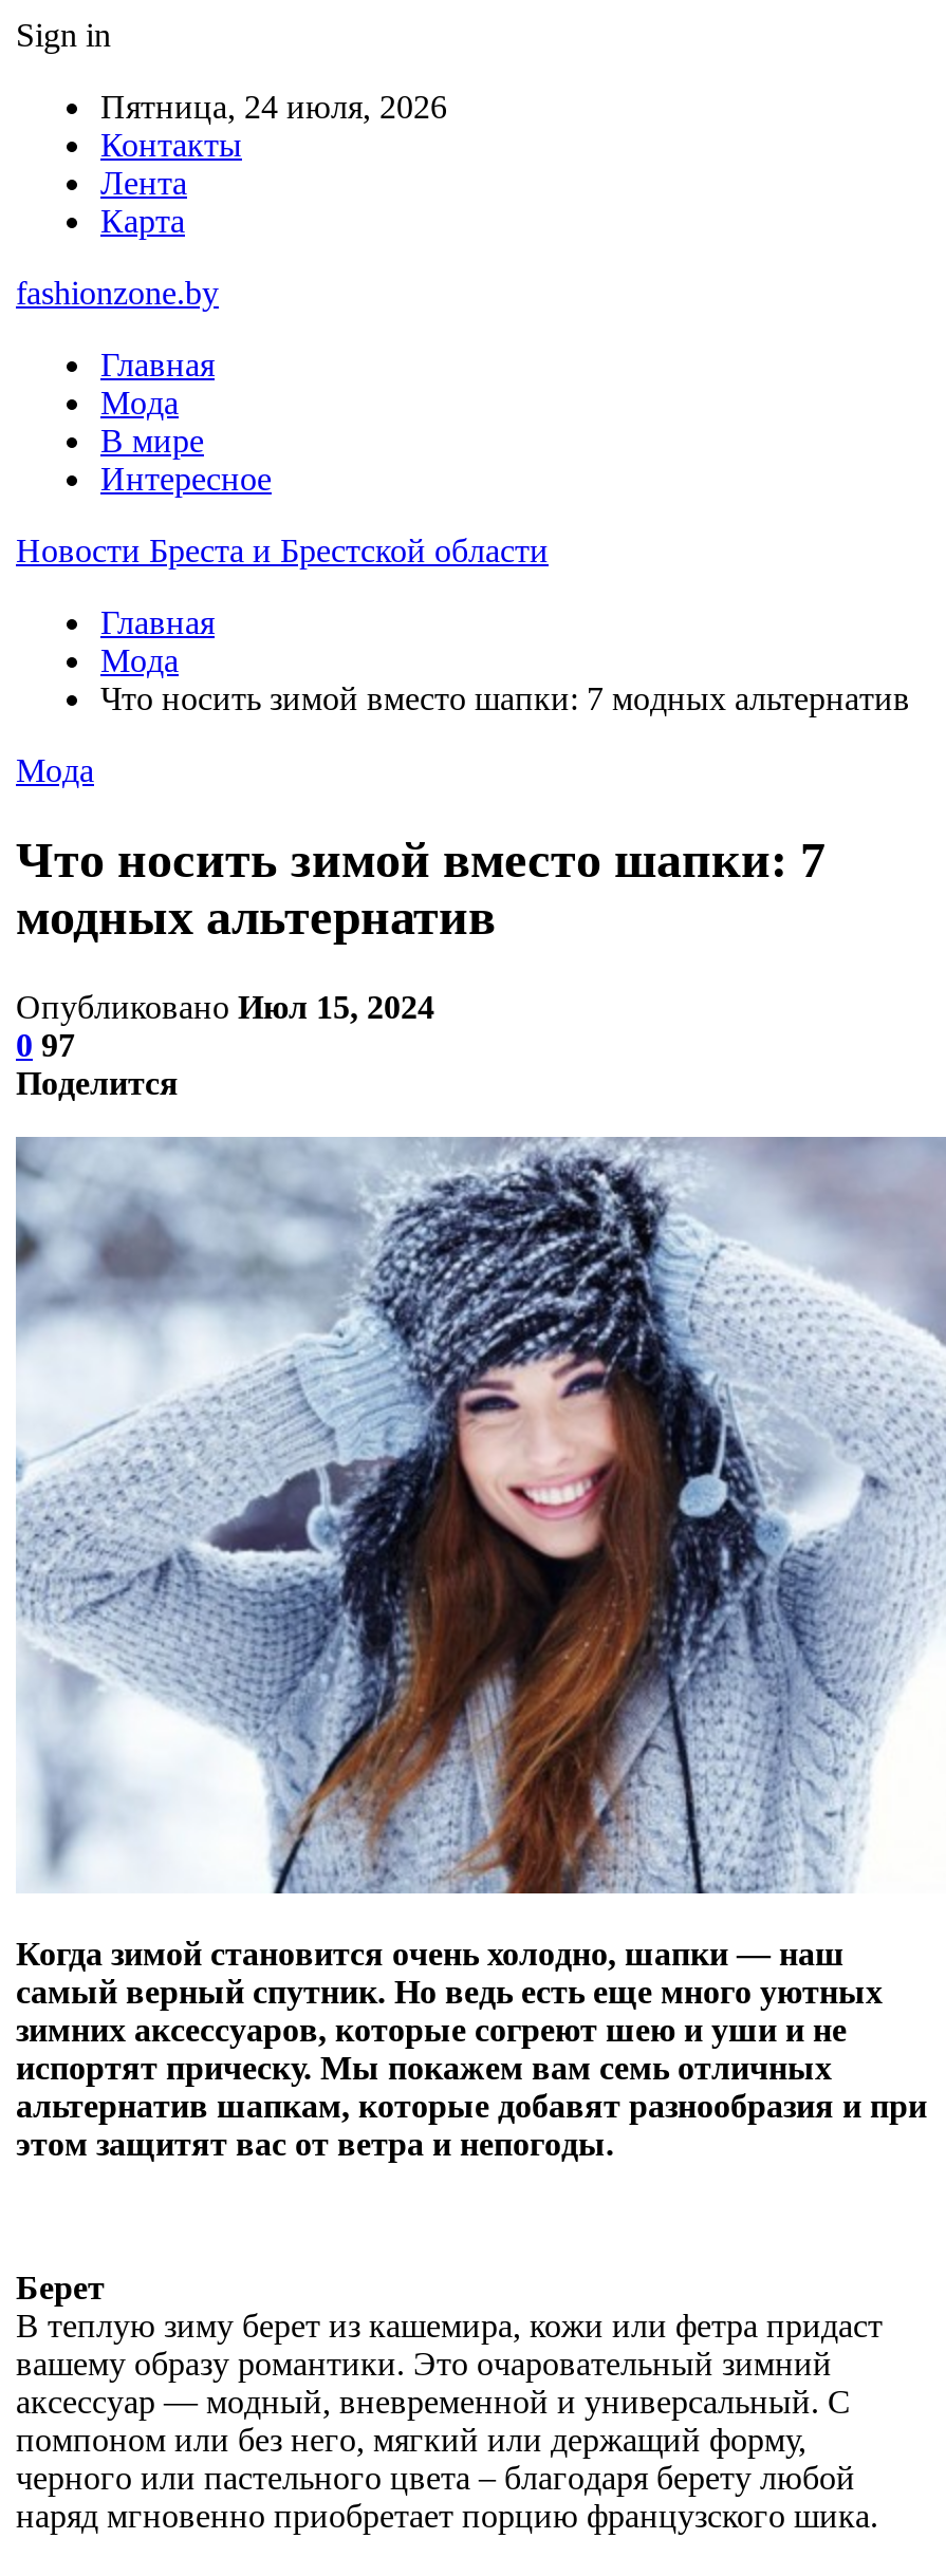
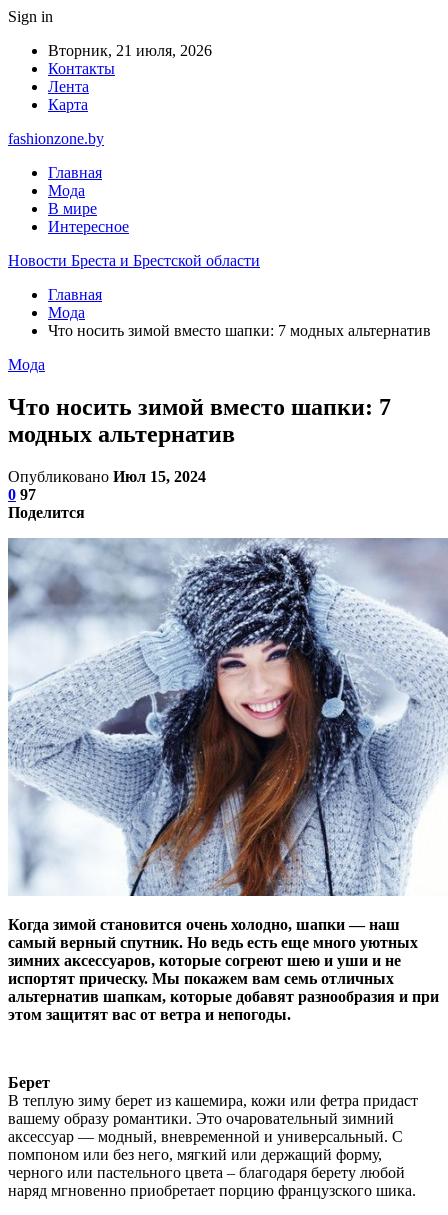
[100,89,447,125] Пятница, 24 июля, 2026 -> [48,42,212,59] Вторник, 21 июля, 2026

